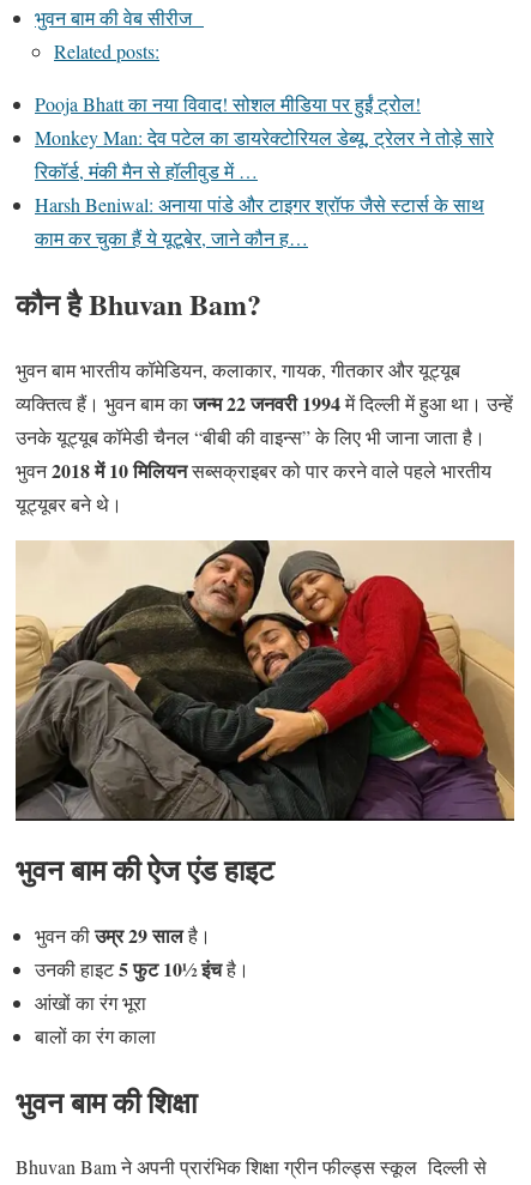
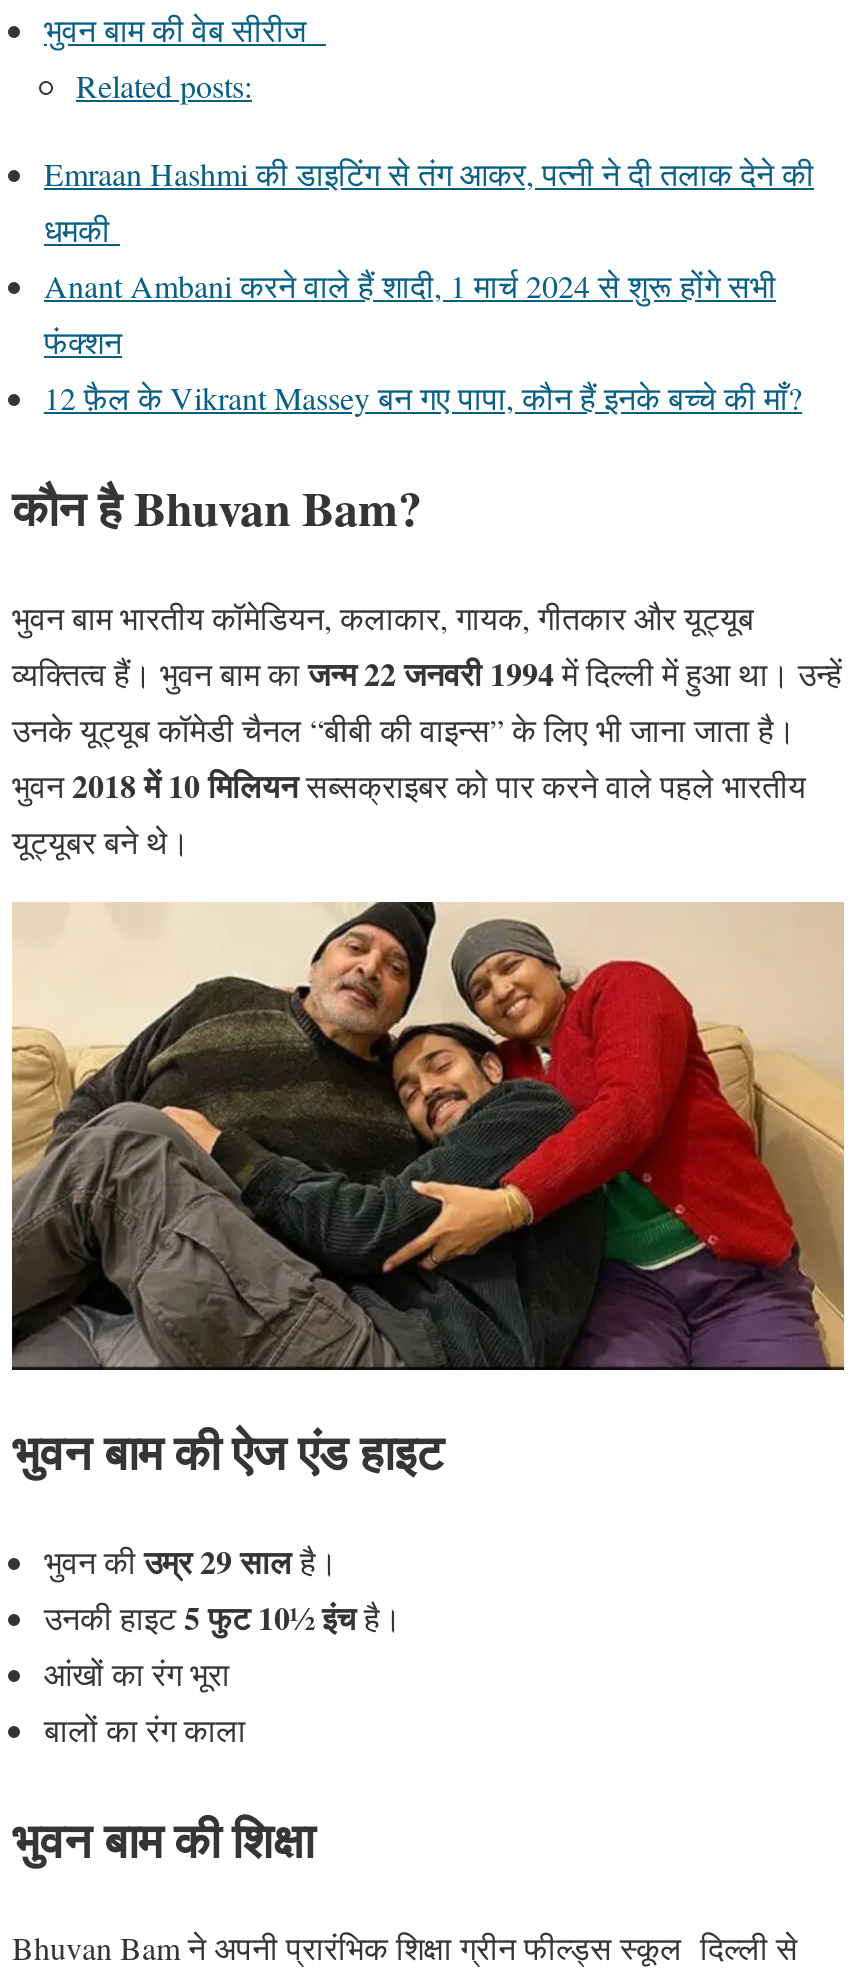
[35,91,494,250] Pooja Bhatt का नया विवाद! सोशल मीडिया पर हुईं ट्रोल! | Monkey Man: देव पटेल का डायरेक्टोरियल डेब्यू, ट्रेलर ने तोड़े सारे | रिकॉर्ड, मंकी मैन से हॉलीवुड में … | Harsh Beniwal: अनाया पांडे और टाइगर श्रॉफ जैसे स्टार्स के साथ | काम कर चुका हैं ये यूटूबेर, जाने कौन ह… -> [44,152,814,418] Emraan Hashmi की डाइटिंग से तंग आकर, पत्नी ने दी तलाक देने की | धमकी | Anant Ambani करने वाले हैं शादी, 1 मार्च 2024 से शुरू होंगे सभी | फंक्शन | 12 फ़ैल के Vikrant Massey बन गए पापा, कौन हैं इनके बच्चे की माँ?

